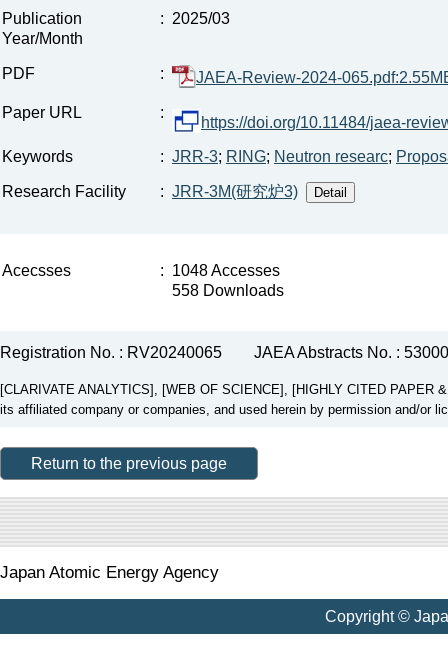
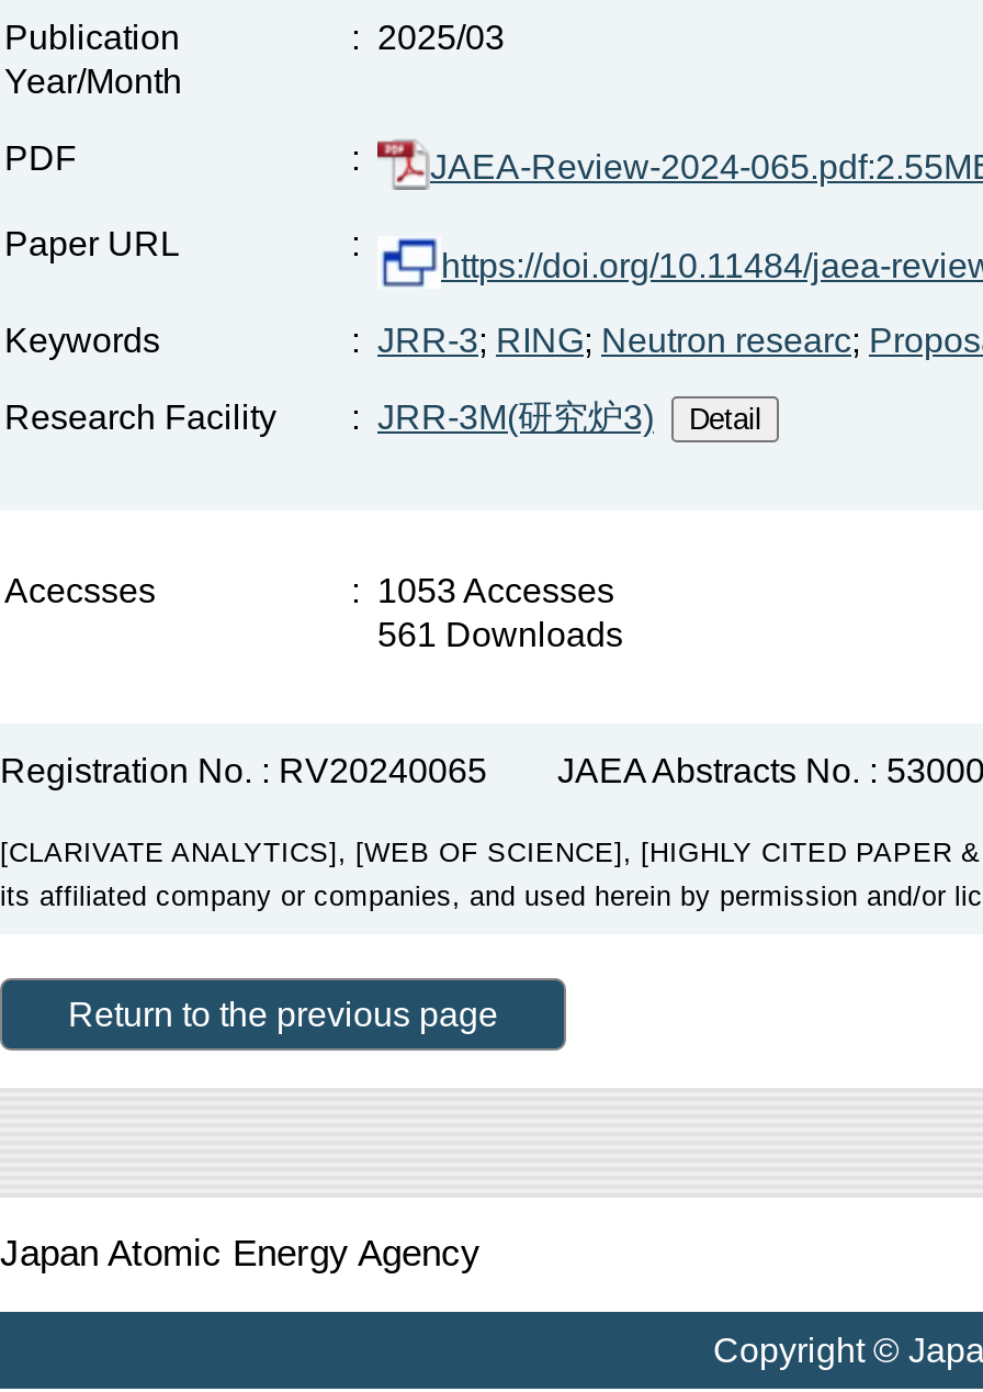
[160,262,280,279] : 1048 Accesses -> [351,573,614,610] : 1053 Accesses
[172,282,284,299] 558 Downloads -> [377,617,623,654] 561 Downloads

